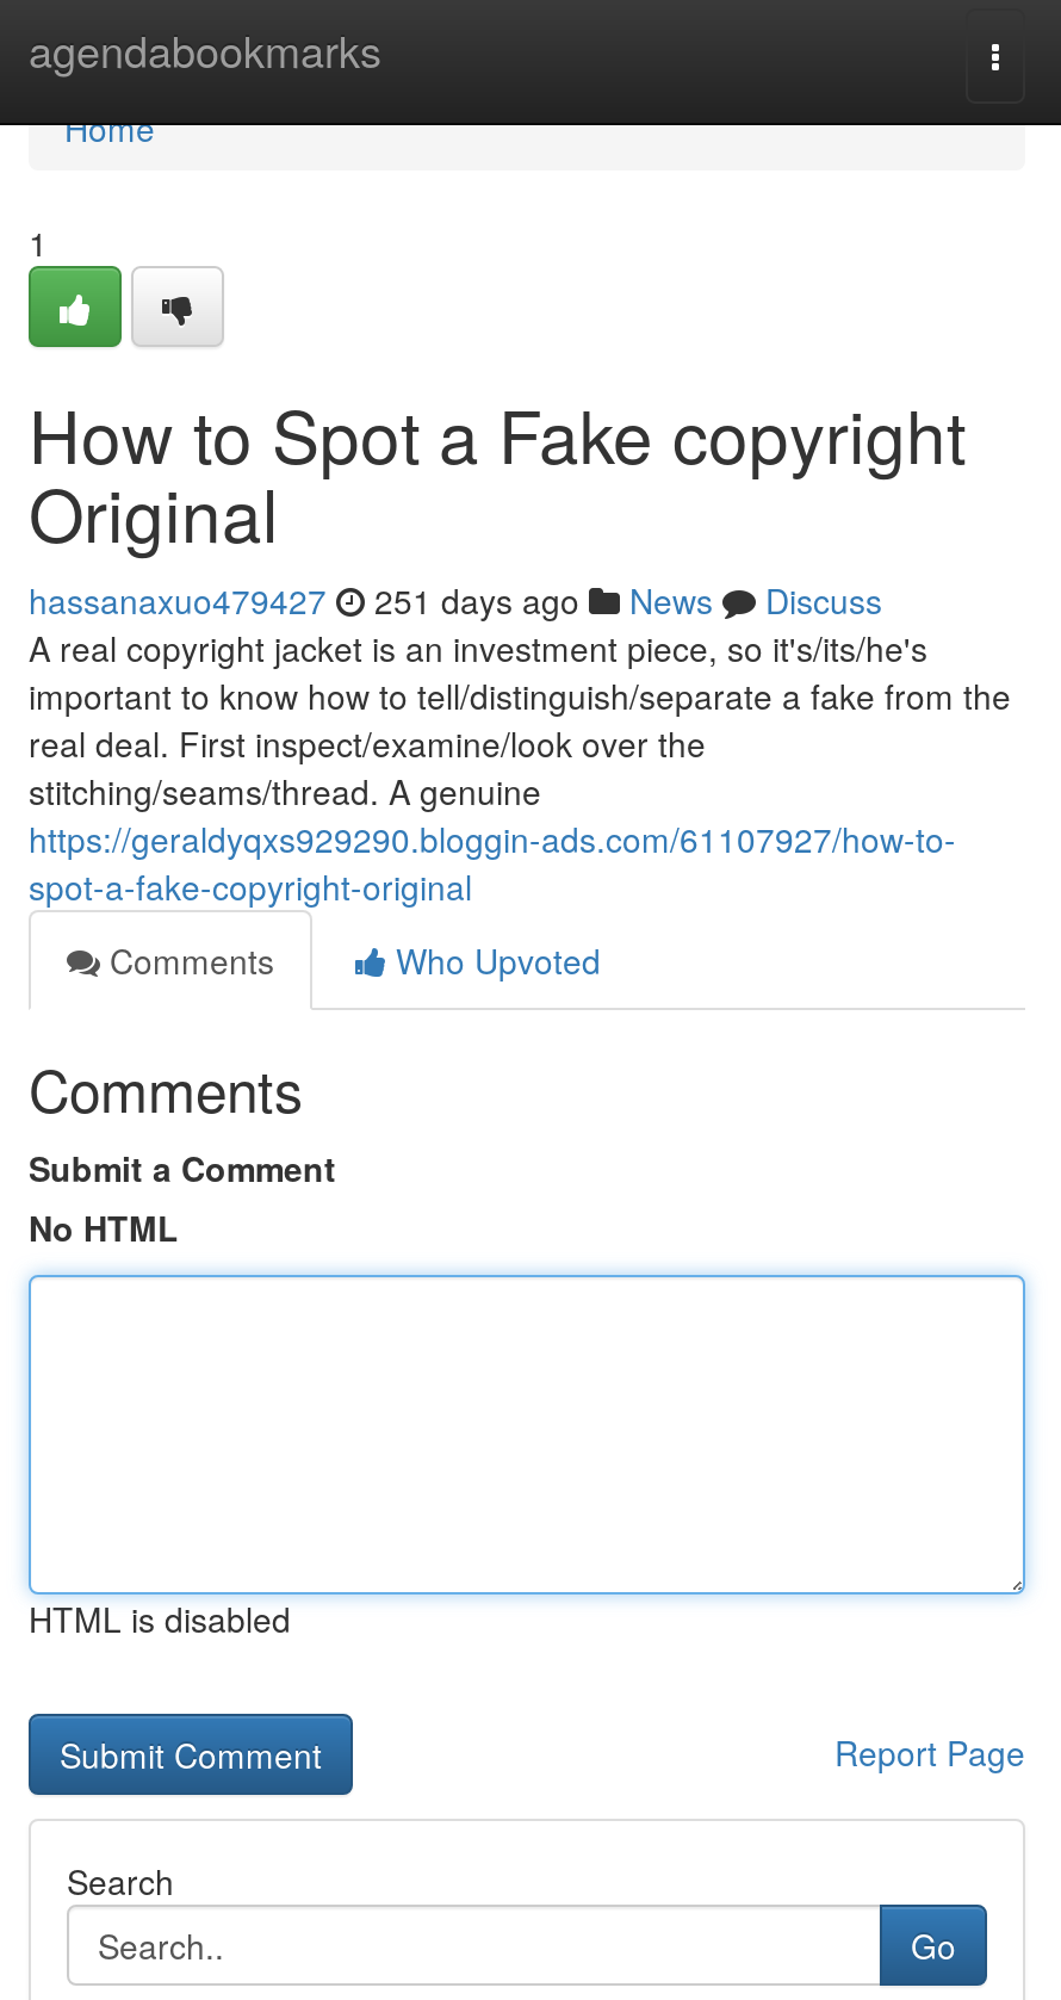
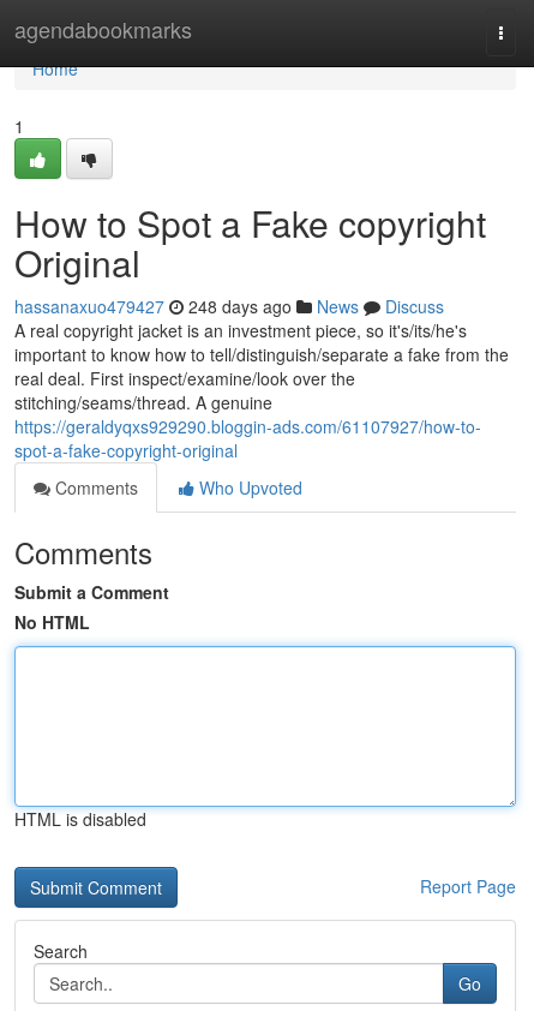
[29,576,882,624] hassanaxuo479427 251 days ago News Discuss -> [14,294,444,318] hassanaxuo479427 248 days ago News Discuss

